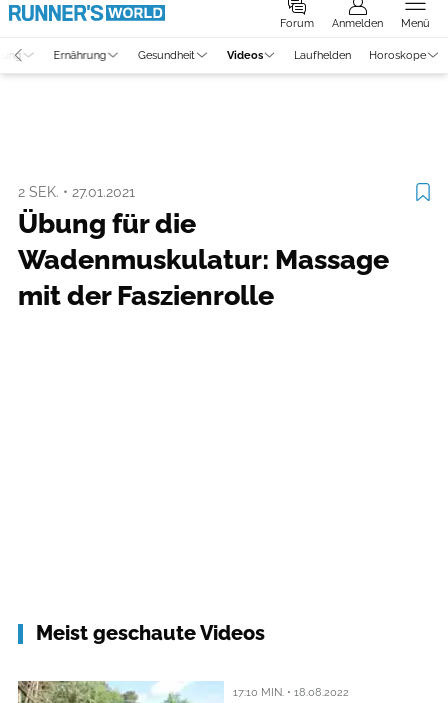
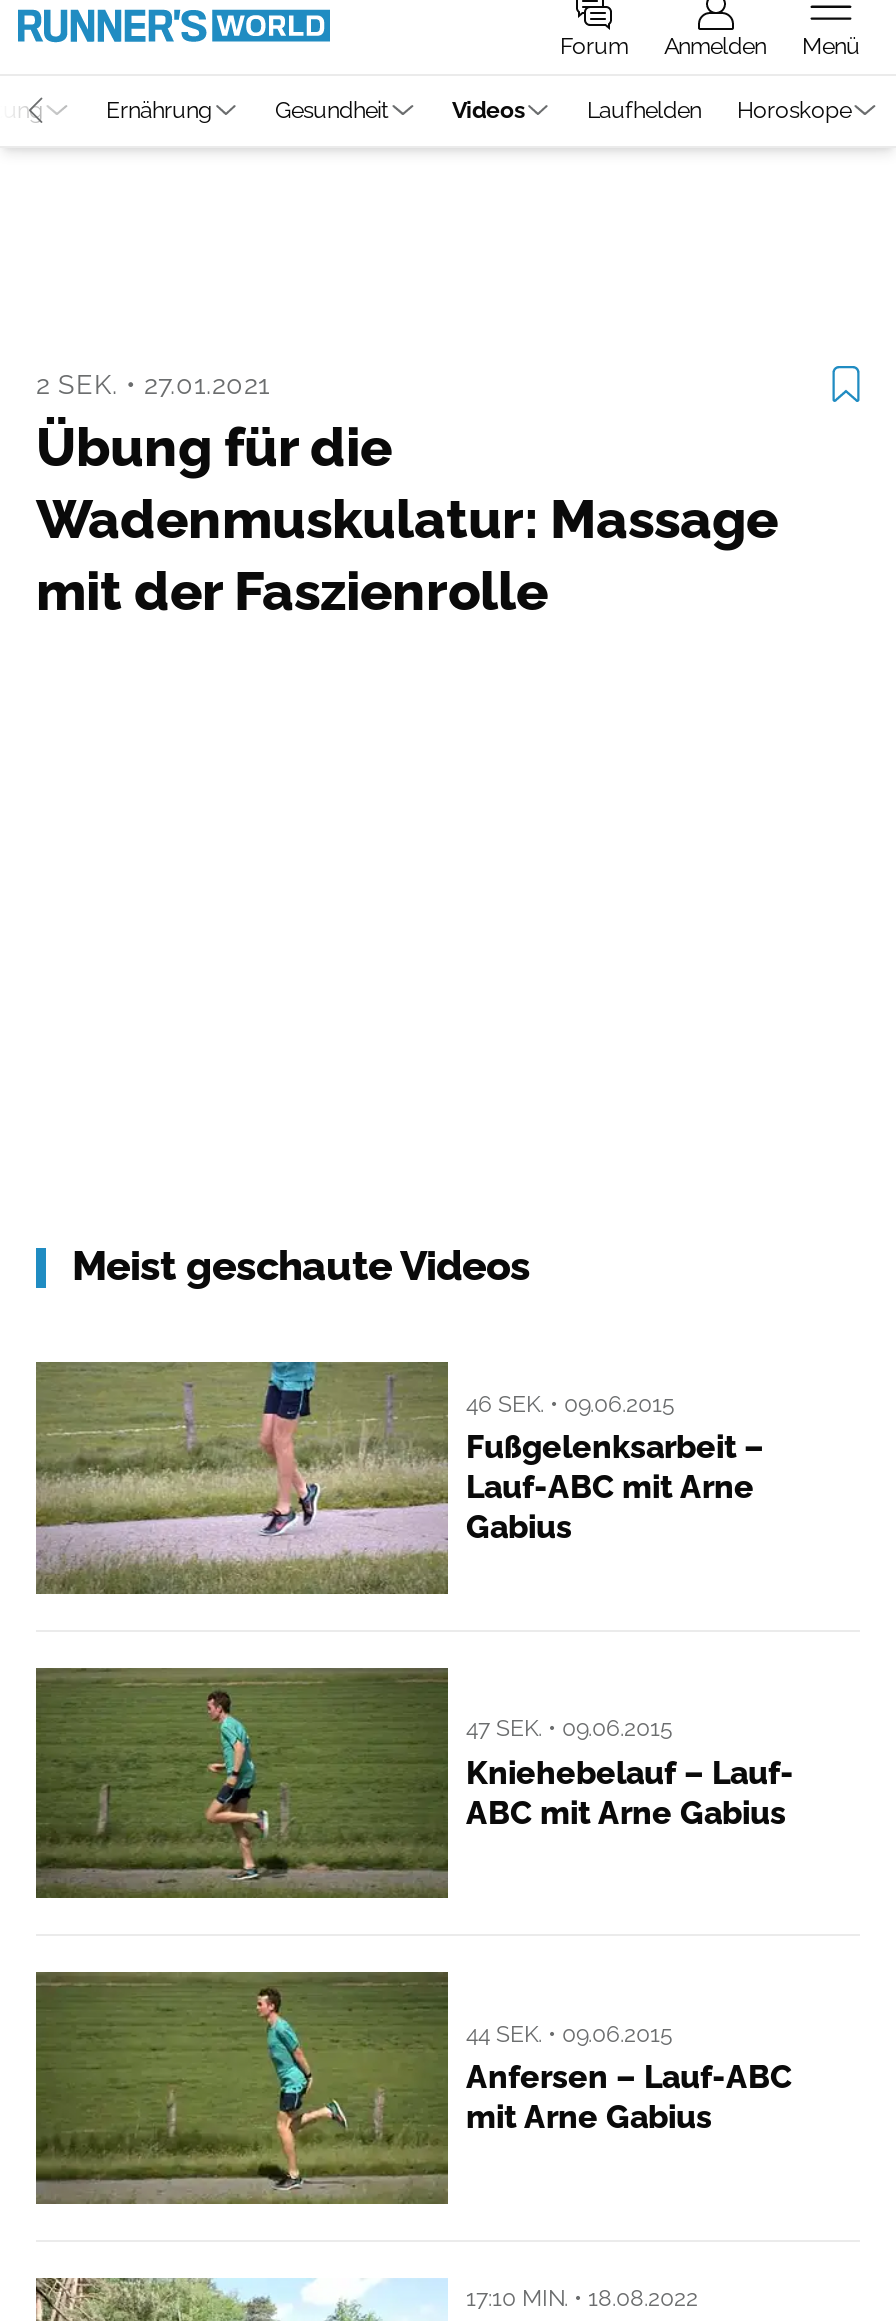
none -> [36,1360,764,1596] [image] | 46 SEK. • 09.06.2015 | Fußgelenksarbeit – | Lauf-ABC mit Arne | Gabius
none -> [36,1664,794,1900] [image] | 47 SEK. • 09.06.2015 | Kniehebelauf – Lauf- | ABC mit Arne Gabius
none -> [36,1968,792,2206] [image] | 44 SEK. • 09.06.2015 | Anfersen – Lauf-ABC | mit Arne Gabius

